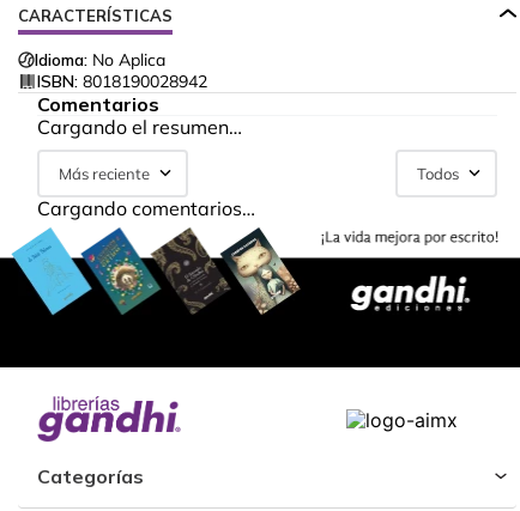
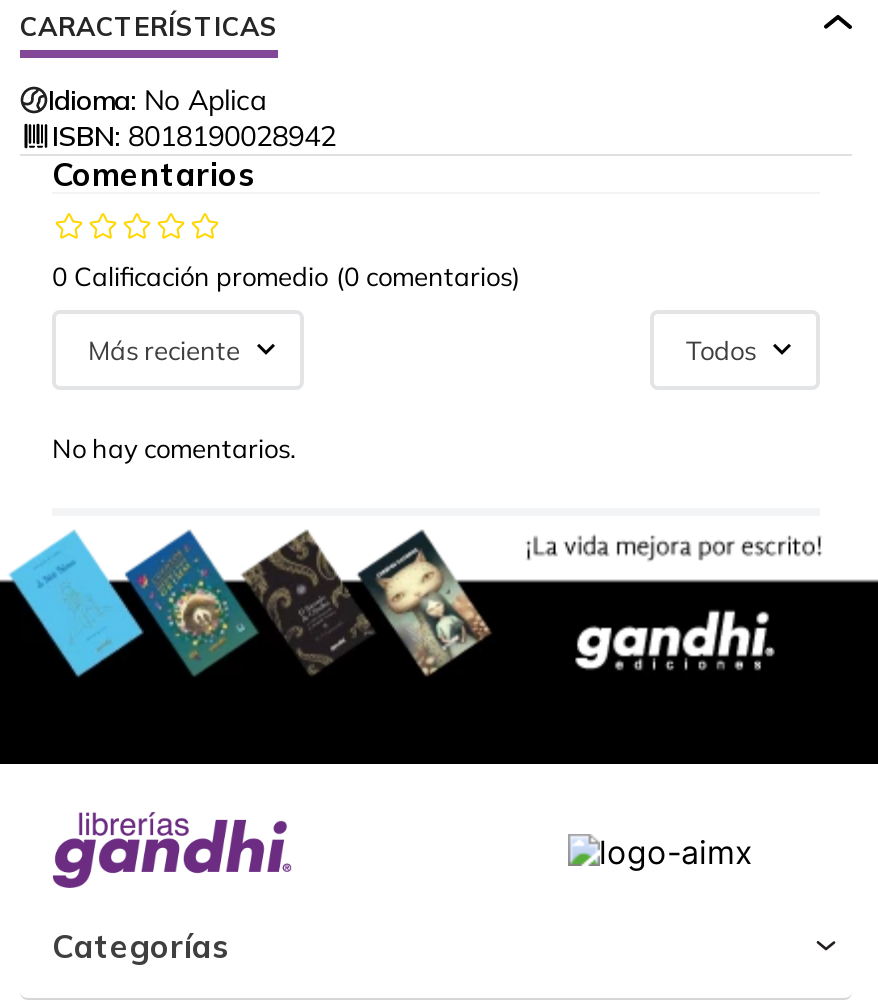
[37,115,242,139] Cargando el resumen… -> [52,260,520,292] 0 Calificación promedio (0 comentarios)
[37,196,255,220] Cargando comentarios… -> [52,432,296,464] No hay comentarios.

